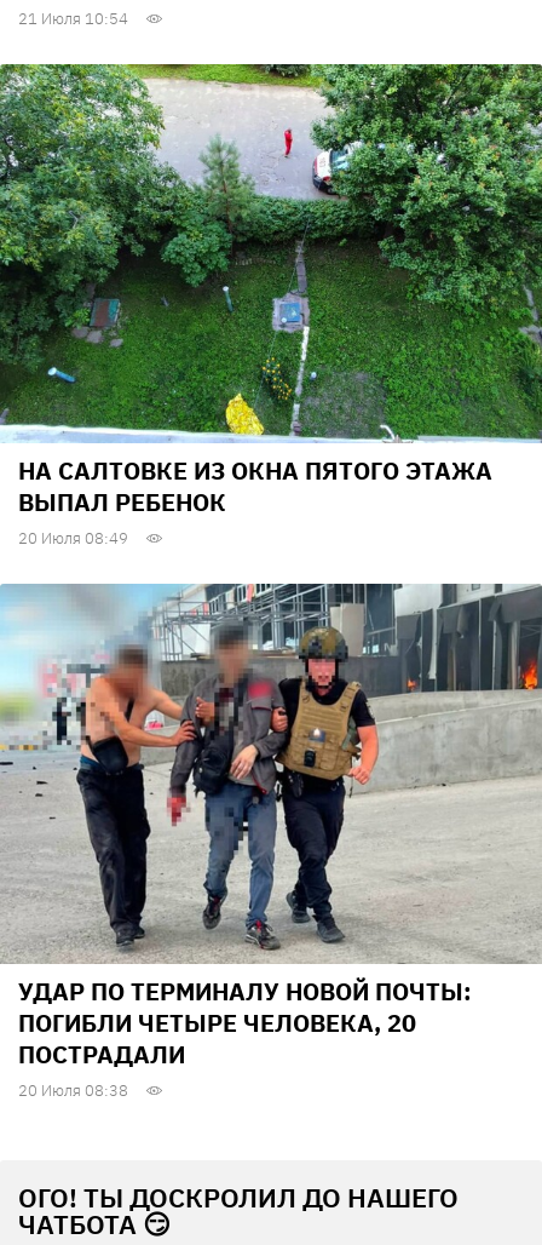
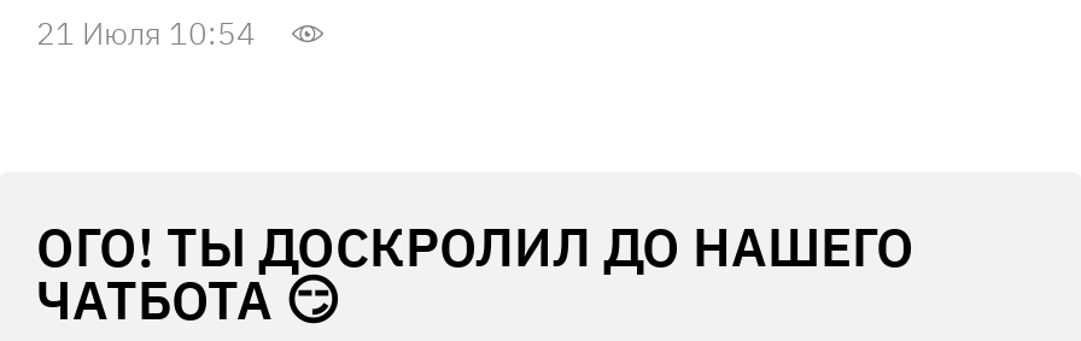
[4,63,538,549] [image] | НА САЛТОВКЕ ИЗ ОКНА ПЯТОГО ЭТАЖА | ВЫПАЛ РЕБЕНОК | 20 Июля 08:49 -> none
[4,583,538,1101] [image] | УДАР ПО ТЕРМИНАЛУ НОВОЙ ПОЧТЫ: | ПОГИБЛИ ЧЕТЫРЕ ЧЕЛОВЕКА, 20 | ПОСТРАДАЛИ | 20 Июля 08:38 -> none

